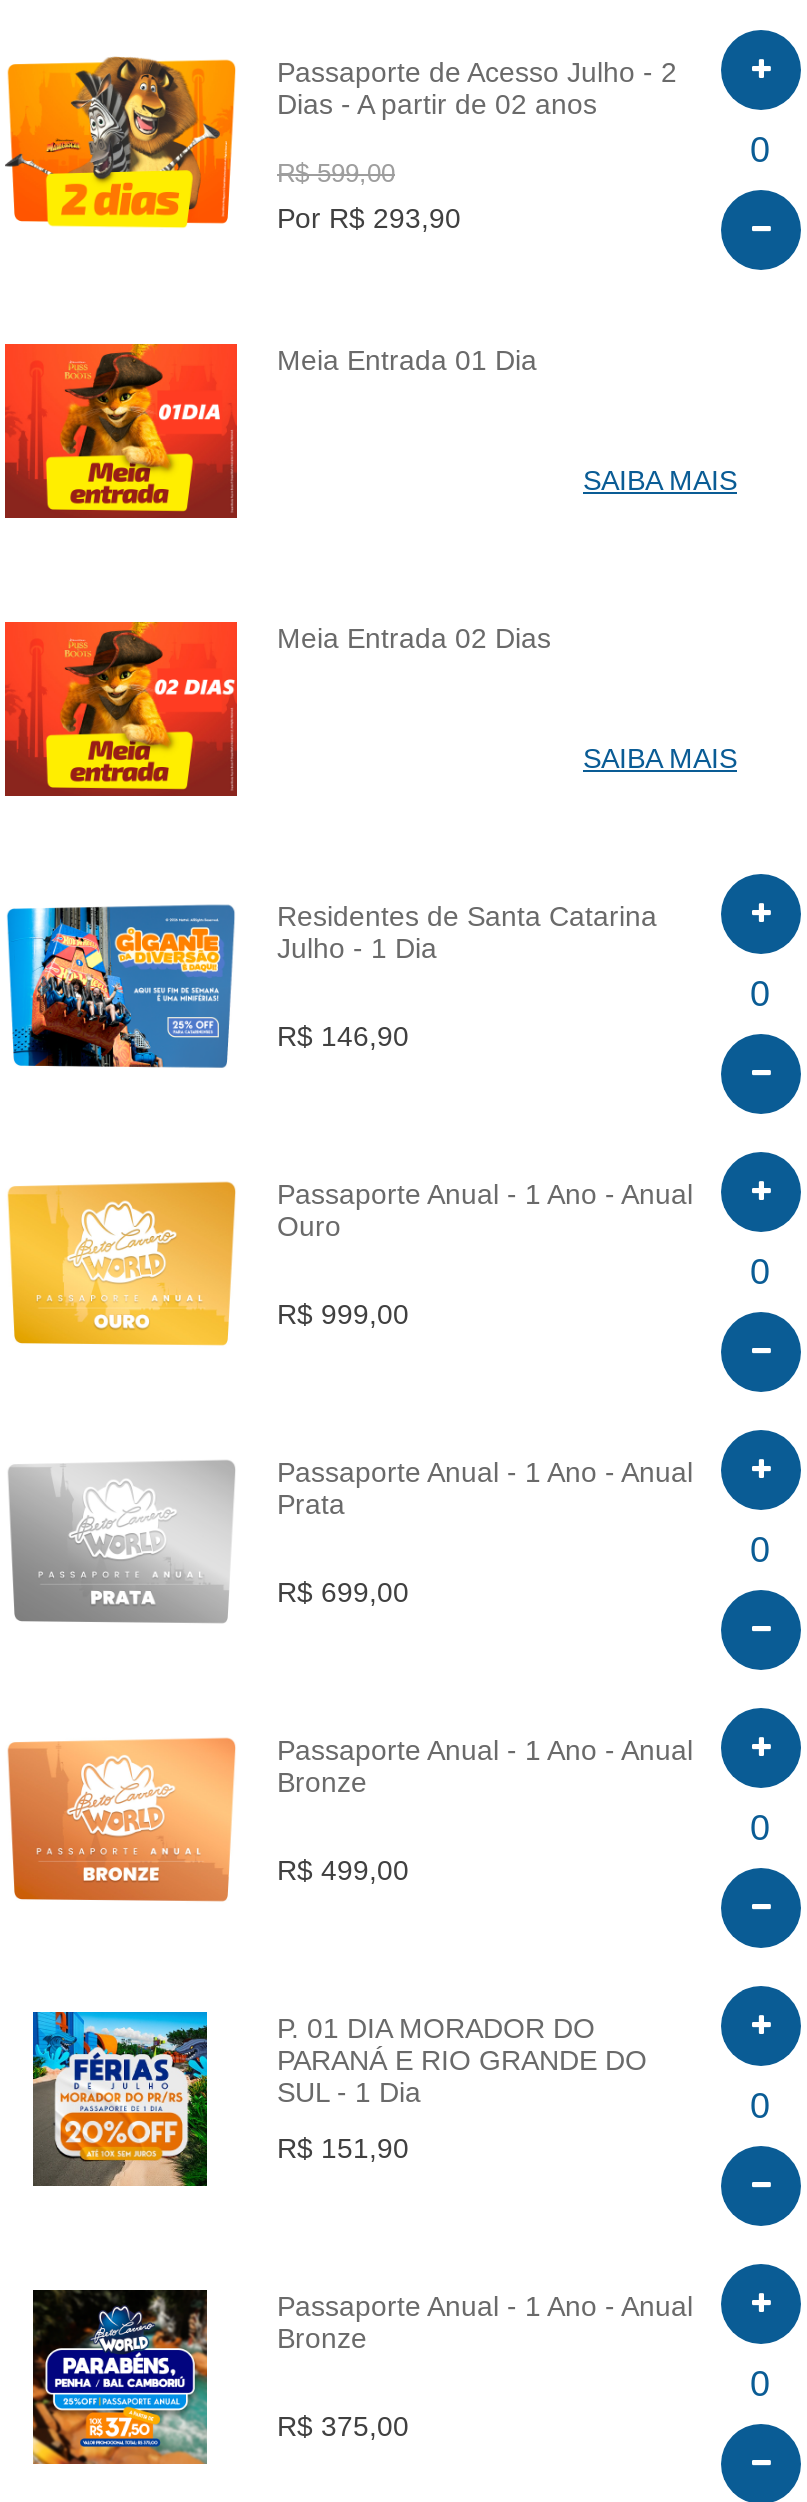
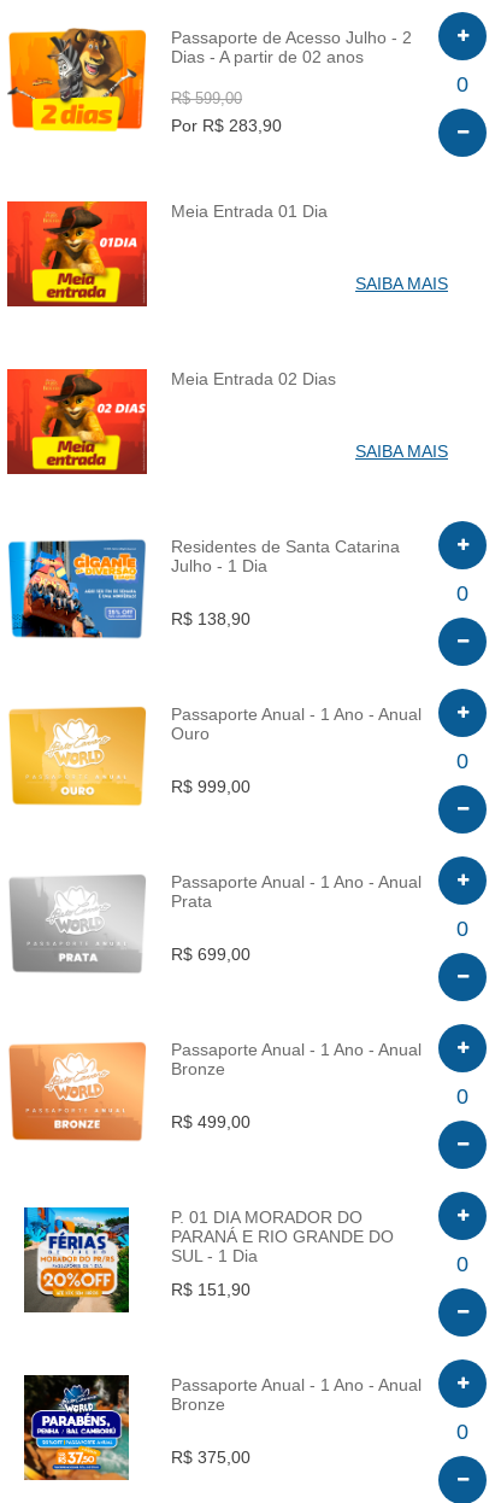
[277,202,461,234] Por R$ 293,90 -> [171,116,282,135] Por R$ 283,90
[277,1019,409,1051] R$ 146,90 -> [171,609,250,628] R$ 138,90

